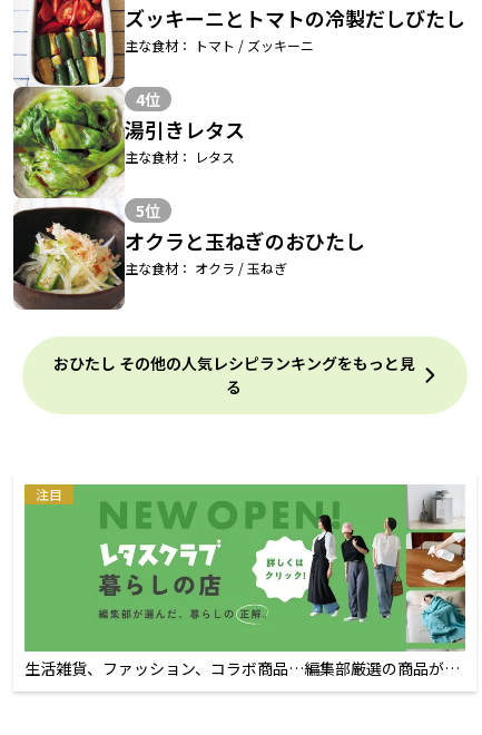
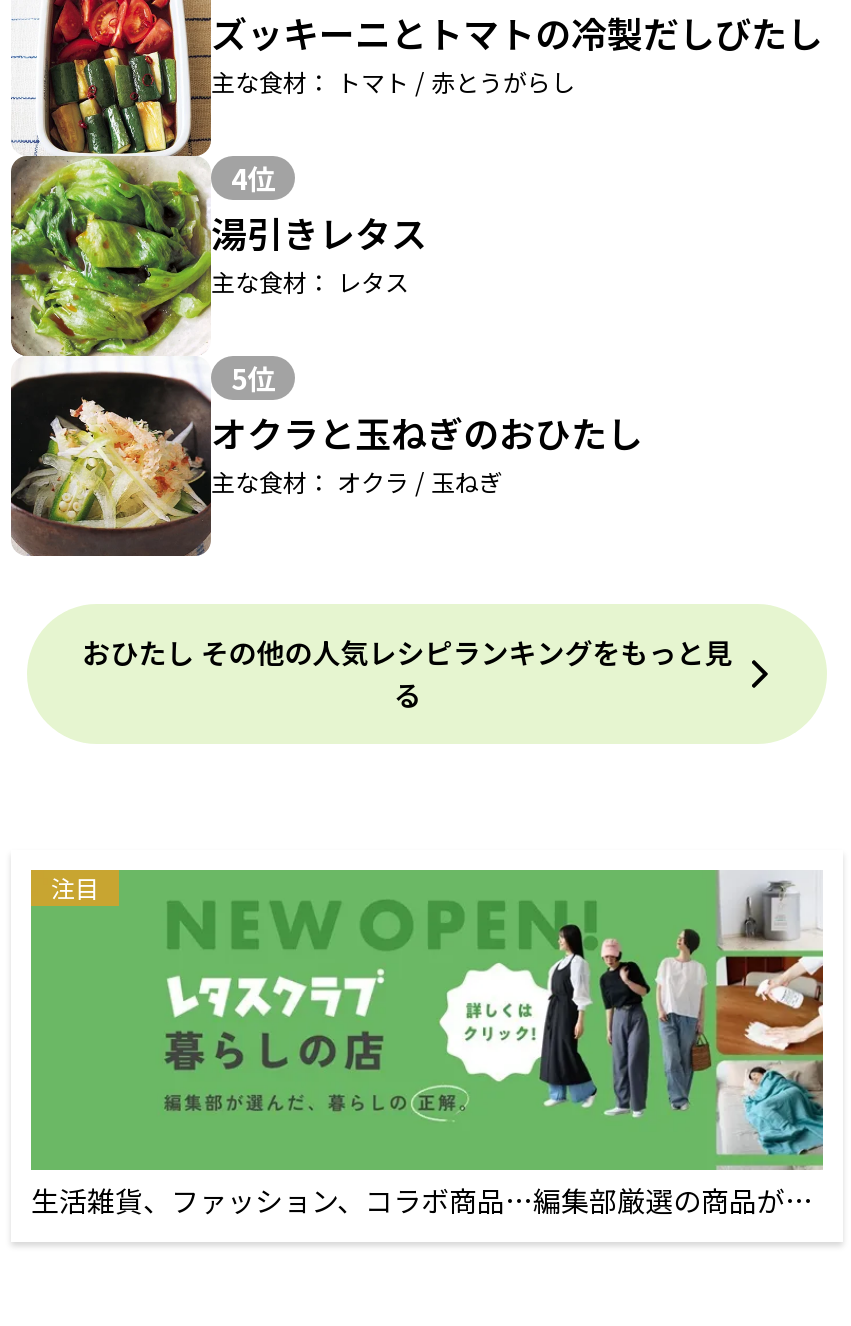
[125,36,314,55] 主な食材： トマト / ズッキーニ -> [211,64,575,98] 主な食材： トマト / 赤とうがらし

